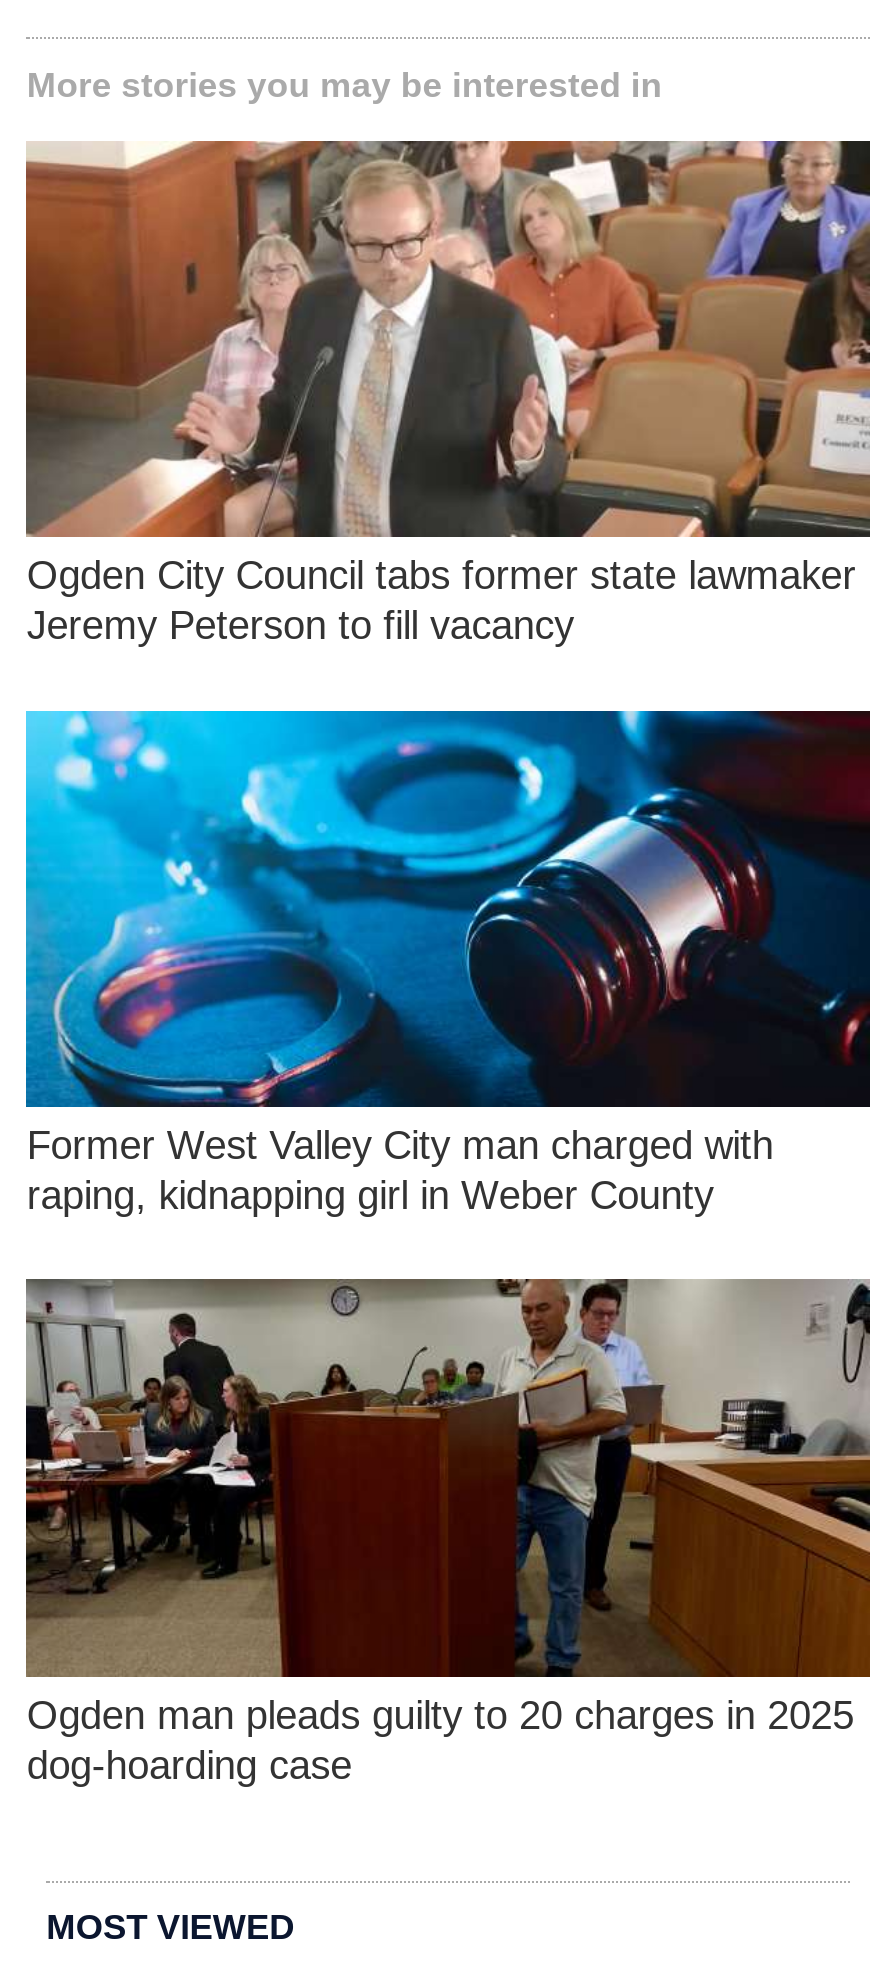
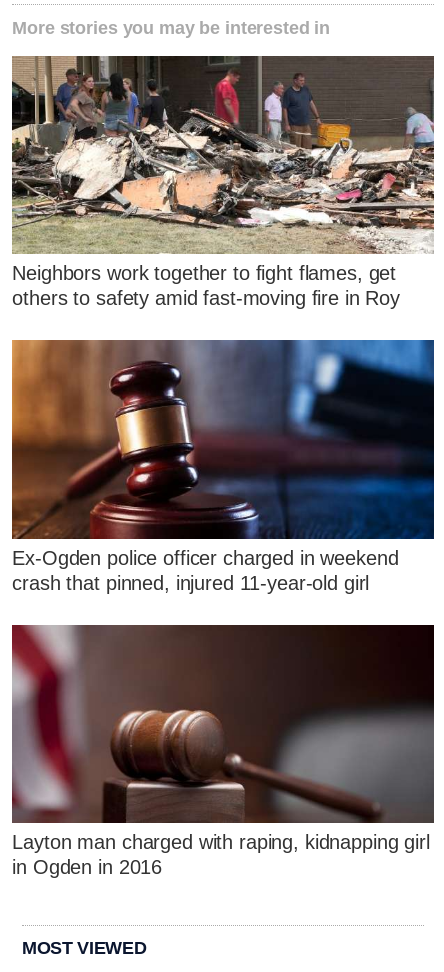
[24,140,872,648] [image] | Ogden City Council tabs former state lawmaker | Jeremy Peterson to fill vacancy -> [11,55,435,309] [image] | Neighbors work together to fight flames, get | others to safety amid fast-moving fire in Roy
[24,708,872,1217] [image] | Former West Valley City man charged with | raping, kidnapping girl in Weber County -> [11,339,435,594] [image] | Ex-Ogden police officer charged in weekend | crash that pinned, injured 11-year-old girl
[24,1278,872,1787] [image] | Ogden man pleads guilty to 20 charges in 2025 | dog-hoarding case -> [11,624,435,878] [image] | Layton man charged with raping, kidnapping girl | in Ogden in 2016

